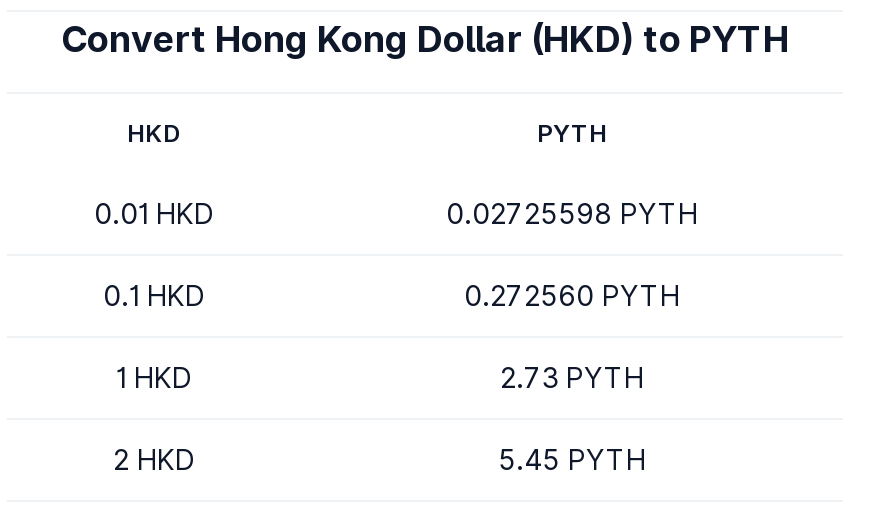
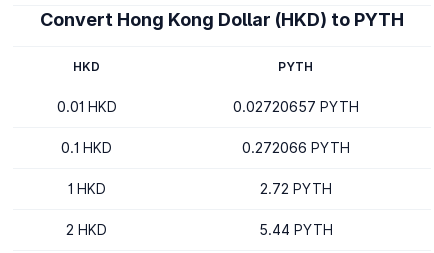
[446,196,698,230] 0.02725598 PYTH -> [232,98,358,115] 0.02720657 PYTH
[464,278,680,312] 0.272560 PYTH -> [241,139,349,156] 0.272066 PYTH
[500,360,644,394] 2.73 PYTH -> [259,180,331,197] 2.72 PYTH
[498,442,646,476] 5.45 PYTH -> [258,221,332,238] 5.44 PYTH

